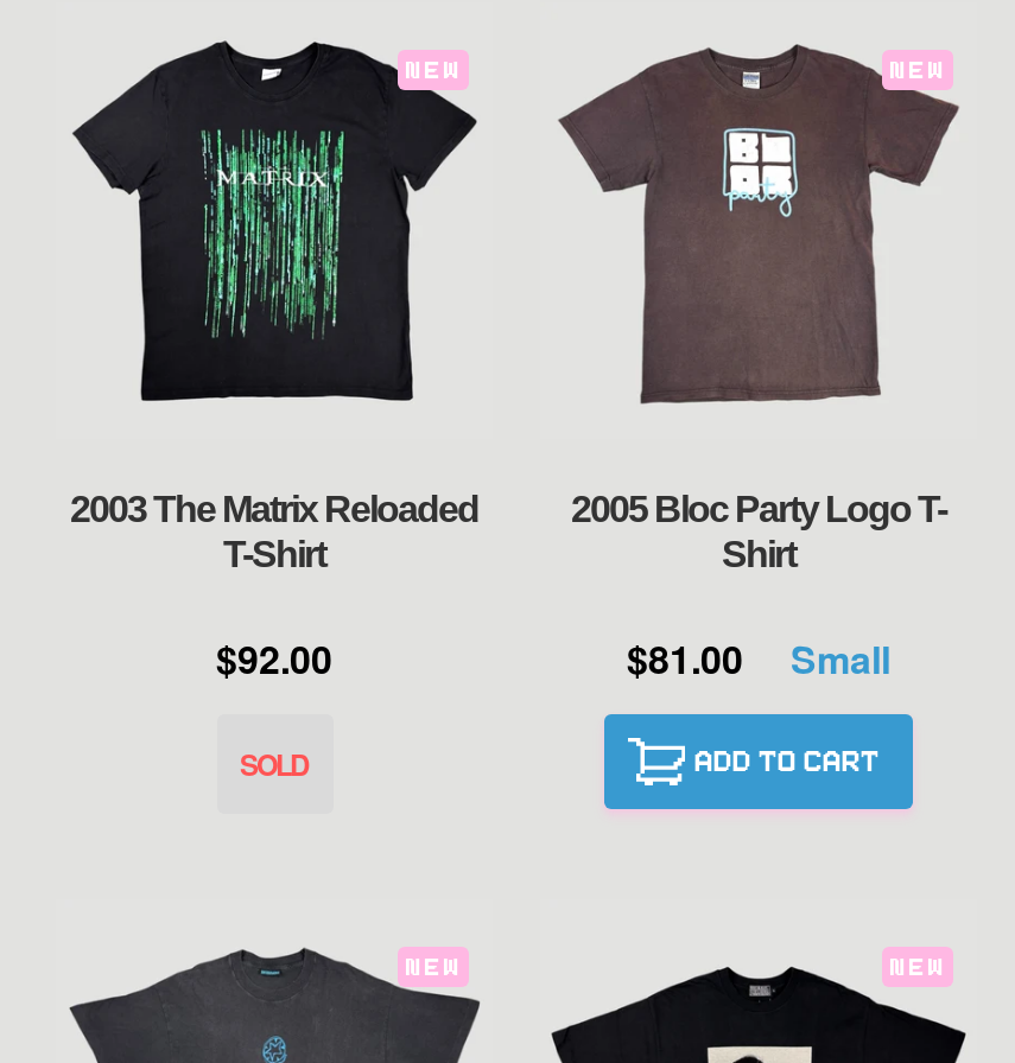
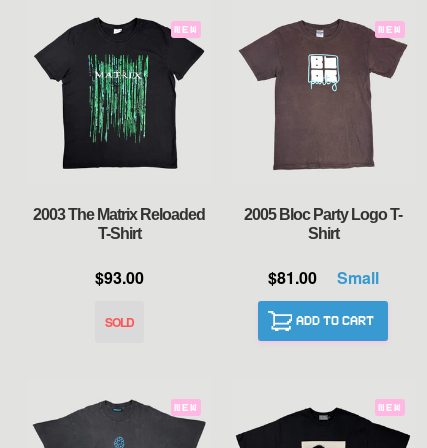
[216,631,332,686] $92.00 -> [94,266,143,289] $93.00

